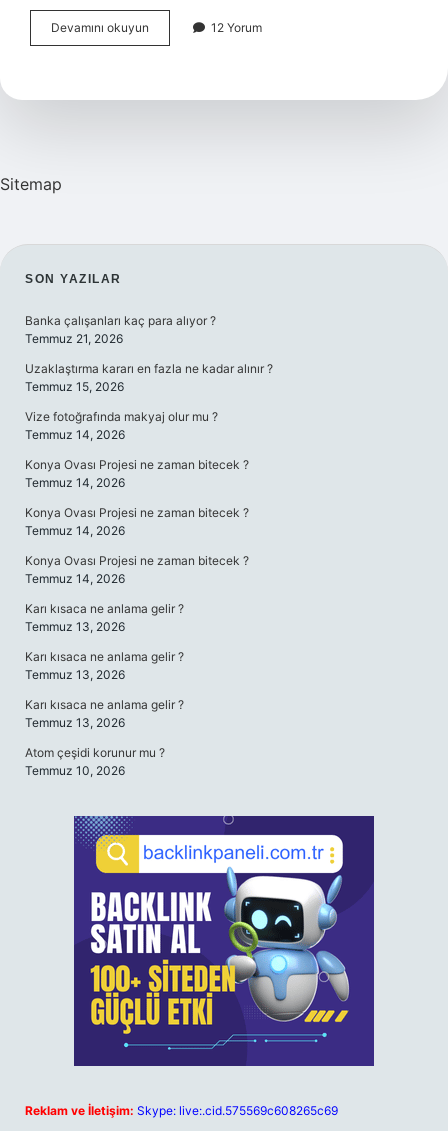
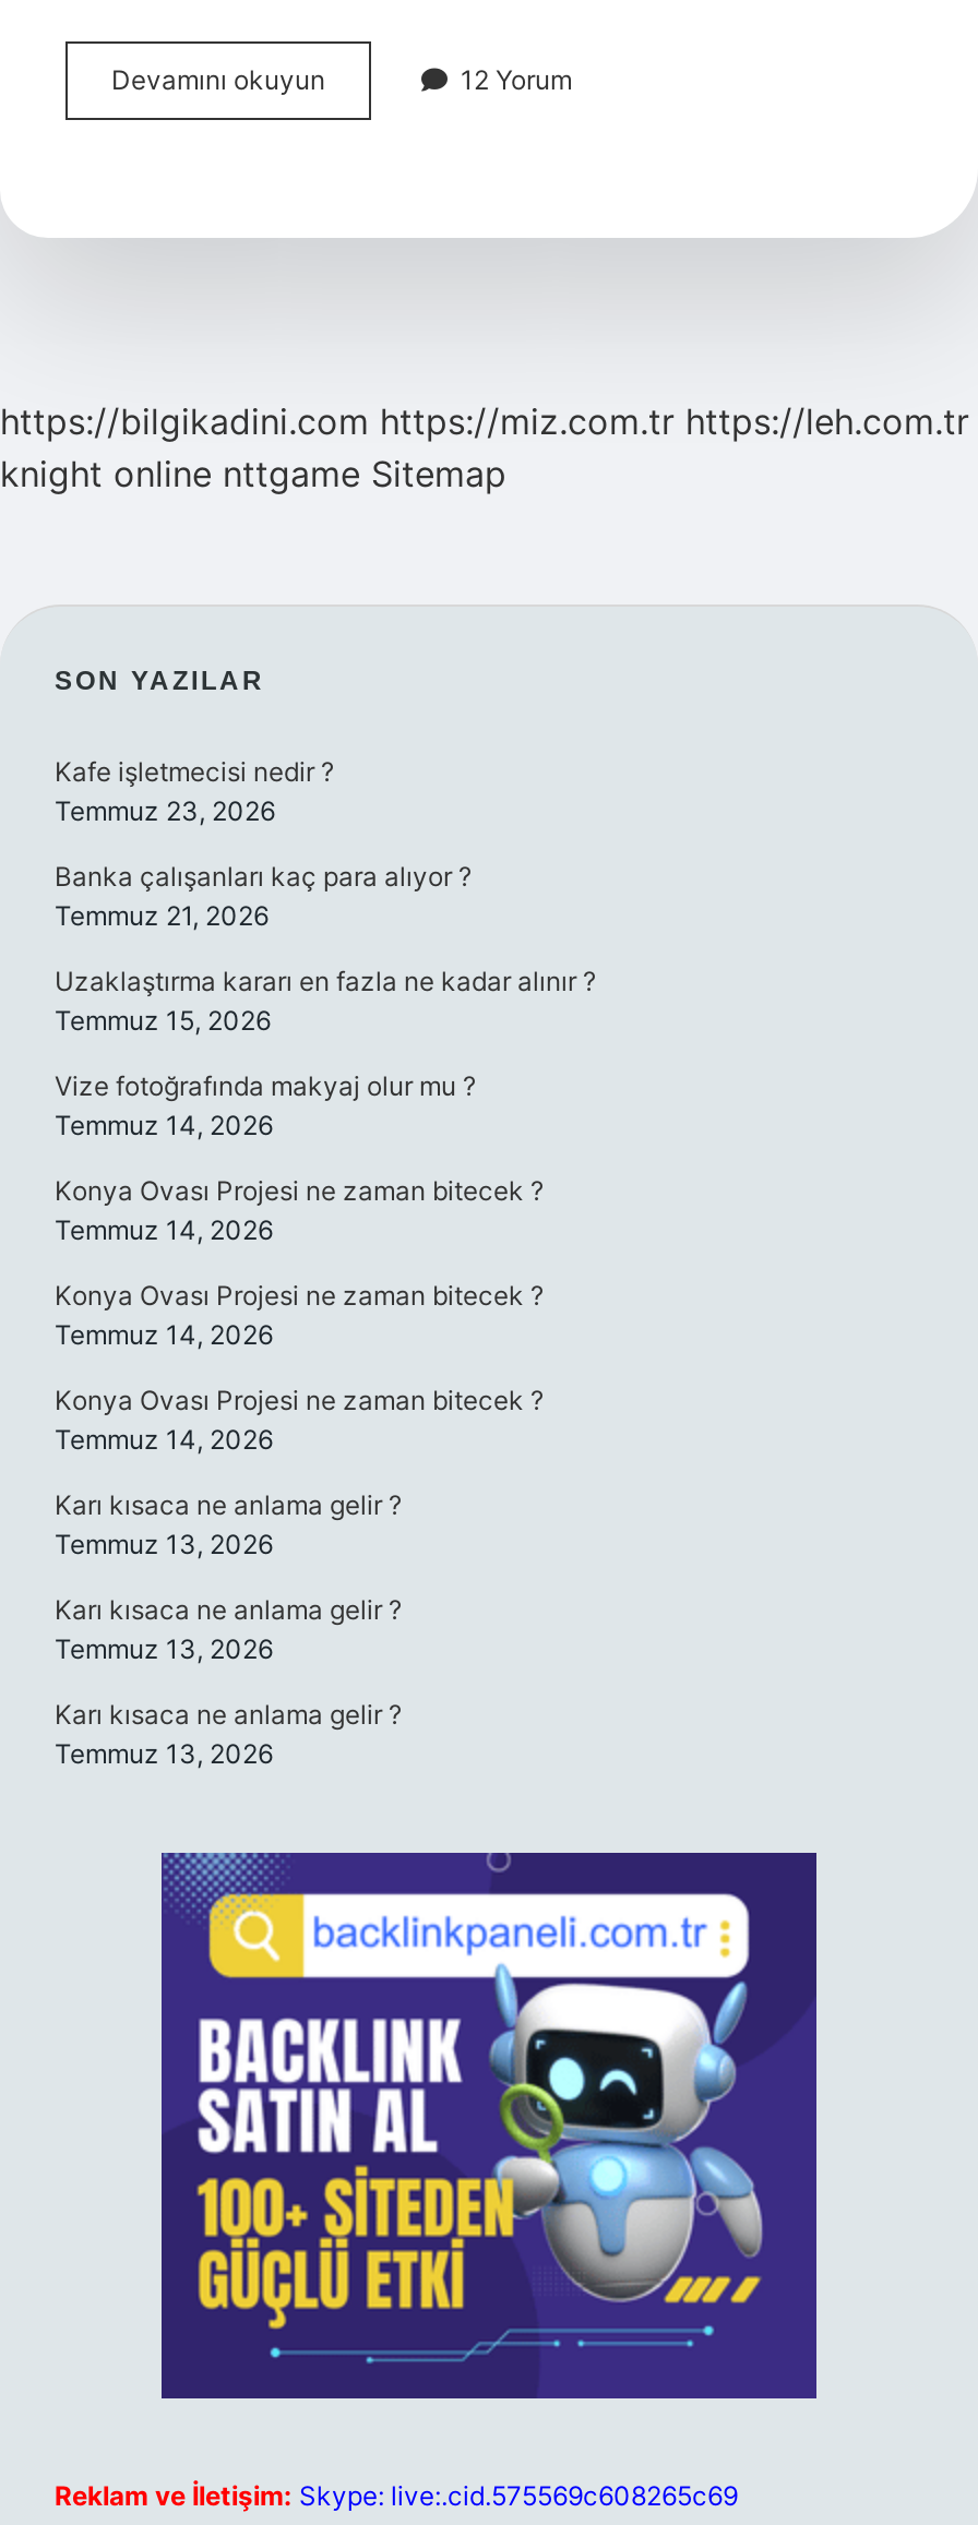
[0,174,62,194] Sitemap -> [0,399,969,495] https://bilgikadini.com https://miz.com.tr https://leh.com.tr | knight online nttgame Sitemap
none -> [55,755,334,827] Kafe işletmecisi nedir ? | Temmuz 23, 2026
moved [25,313,273,730] -> [55,860,596,1770]: Banka çalışanları kaç para alıyor ? | Temmuz 21, 2026 | Uzaklaştırma kararı en fazla ne kadar alınır ? | ... | Karı kısaca ne anlama gelir ? | Temmuz 13, 2026
[25,745,165,778] Atom çeşidi korunur mu ? | Temmuz 10, 2026 -> none

